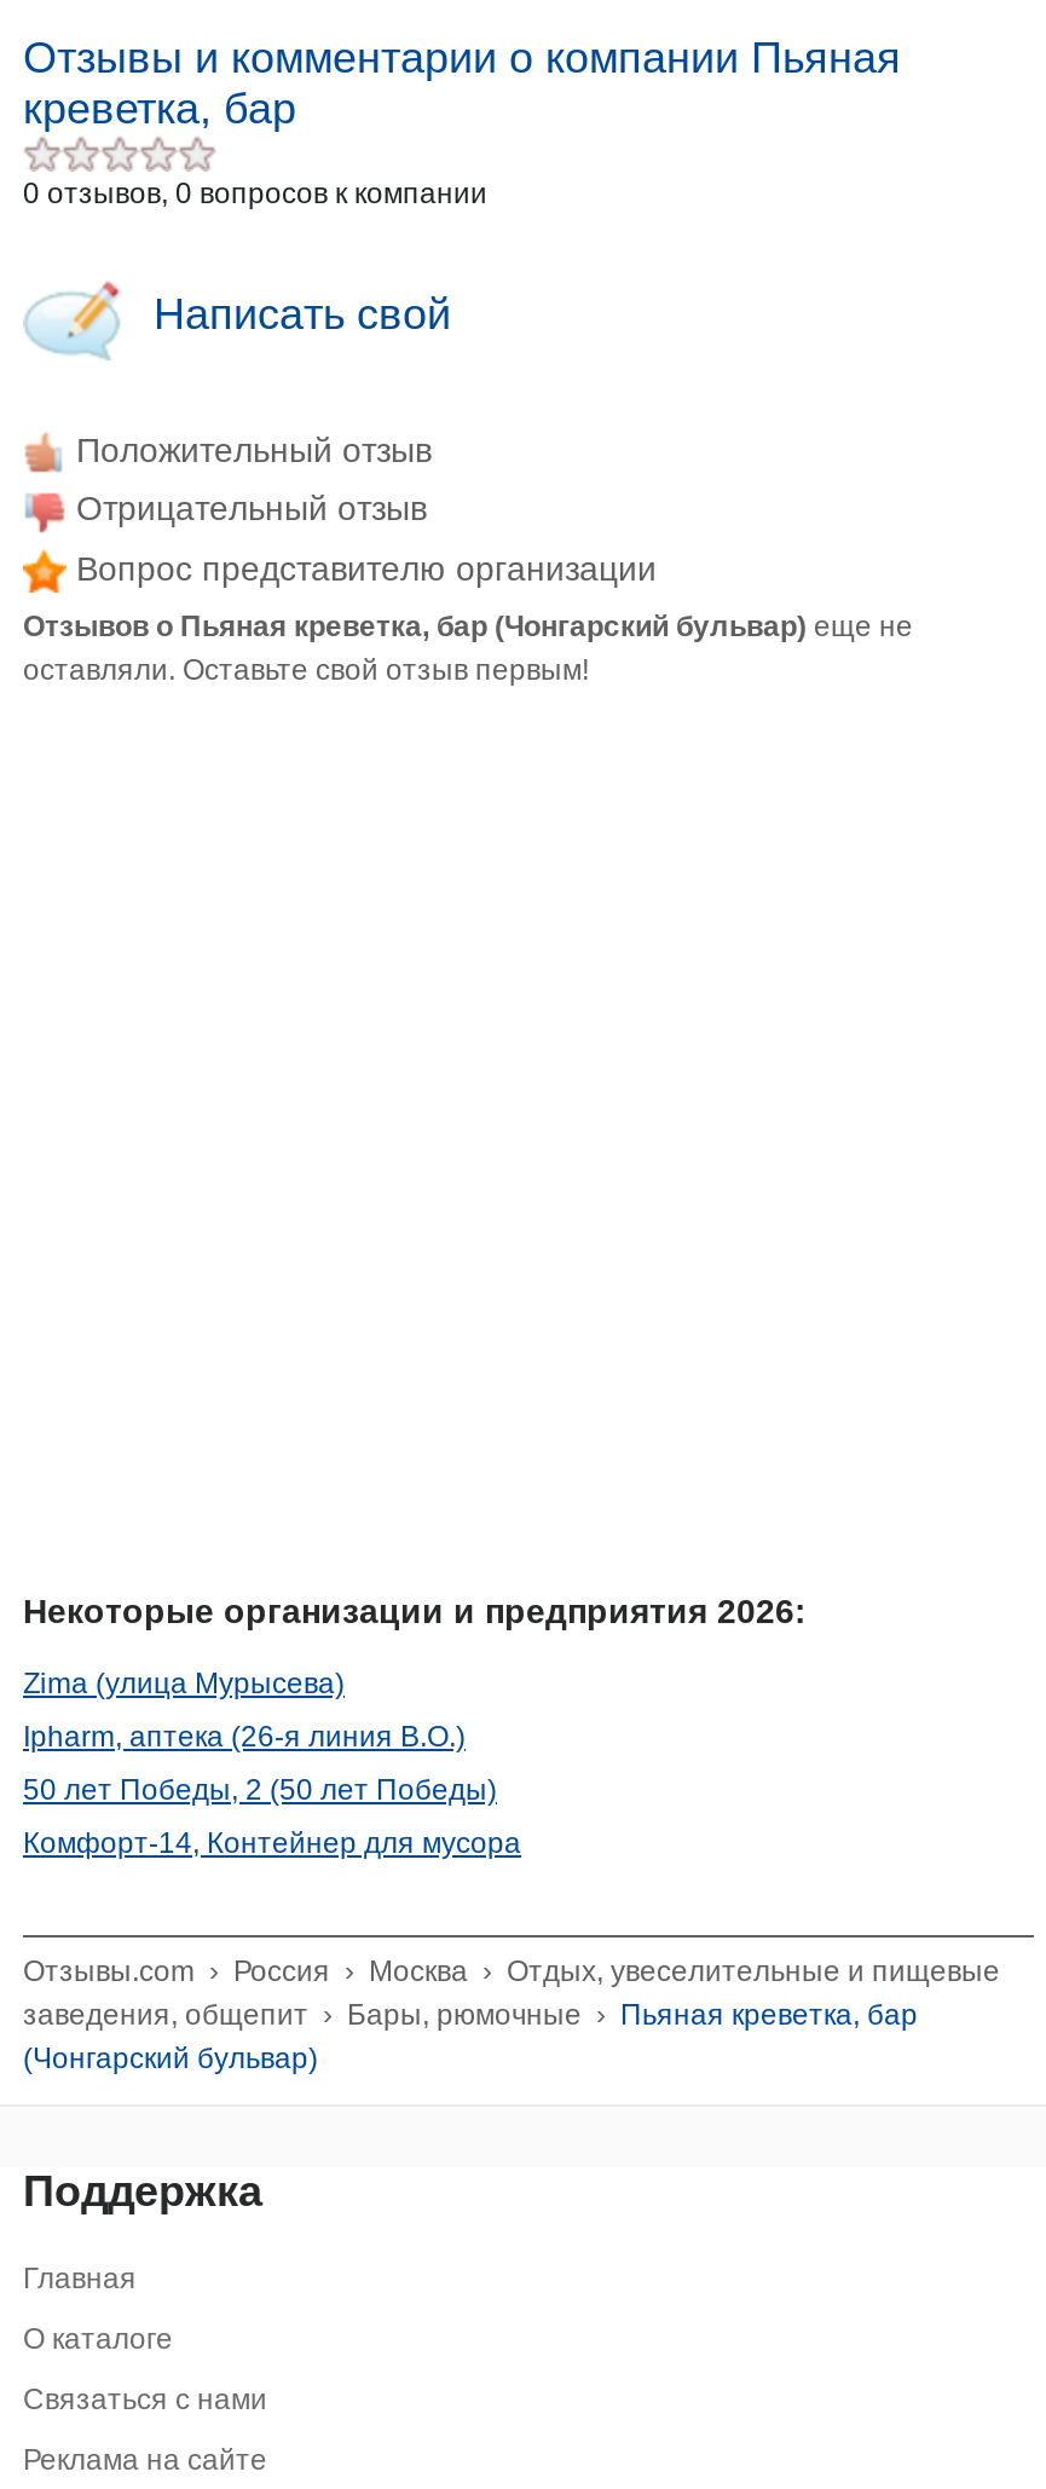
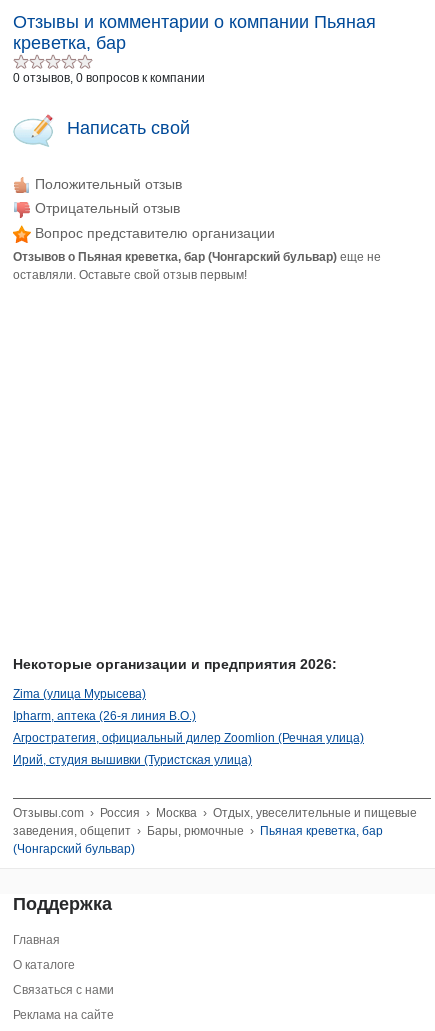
[23,1773,497,1807] 50 лет Победы, 2 (50 лет Победы) -> [13,731,364,745] Агростратегия, официальный дилер Zoomlion (Речная улица)
[23,1826,521,1860] Комфорт-14, Контейнер для мусора -> [13,753,252,767] Ирий, студия вышивки (Туристская улица)

